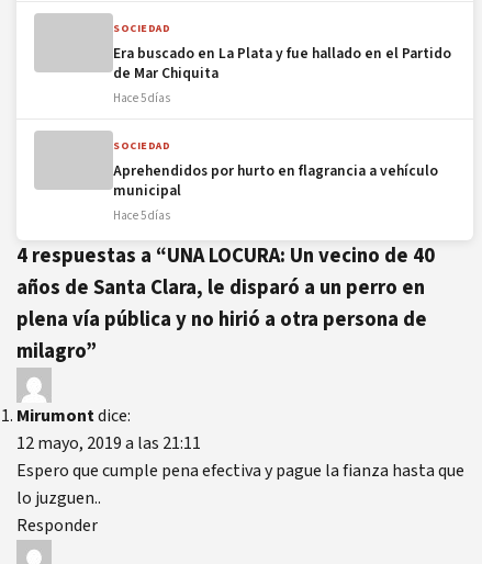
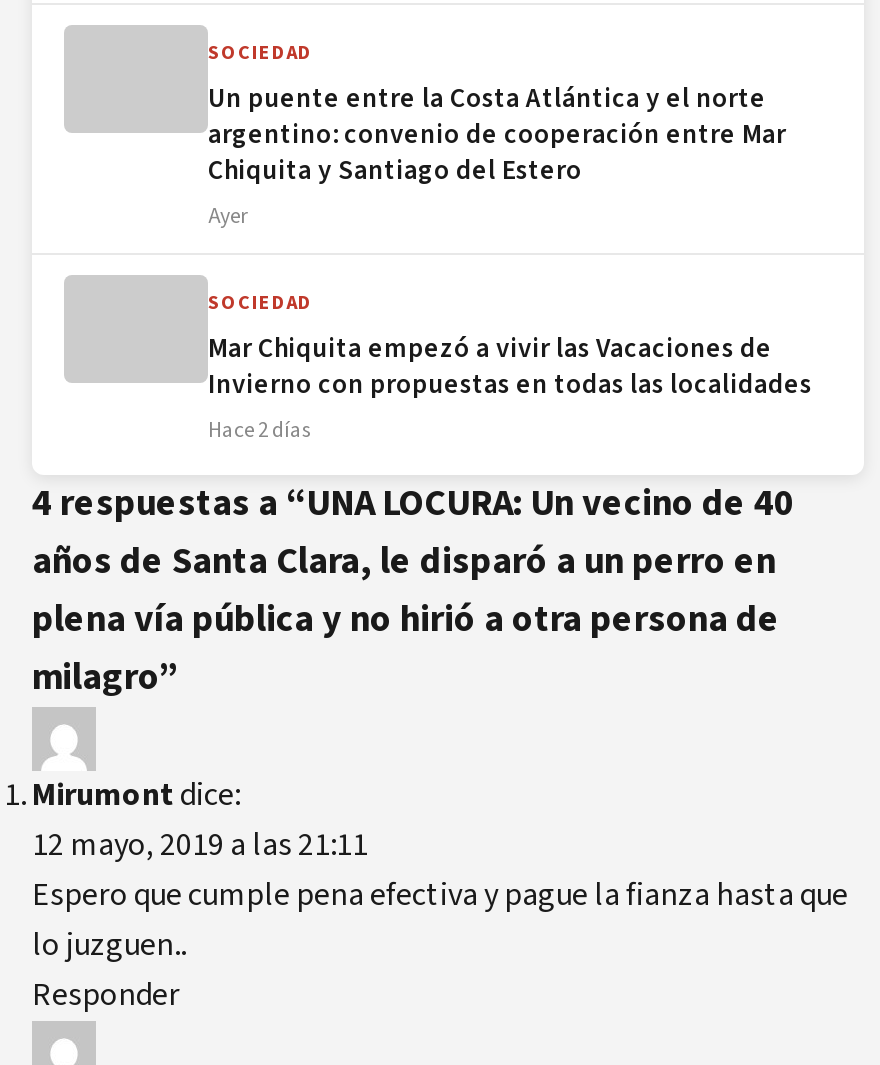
[113,42,451,106] Era buscado en La Plata y fue hallado en el Partido | de Mar Chiquita | Hace 5 días -> [208,78,786,230] Un puente entre la Costa Atlántica y el norte | argentino: convenio de cooperación entre Mar | Chiquita y Santiago del Estero | Ayer
[113,160,438,223] Aprehendidos por hurto en flagrancia a vehículo | municipal | Hace 5 días -> [208,328,812,444] Mar Chiquita empezó a vivir las Vacaciones de | Invierno con propuestas en todas las localidades | Hace 2 días

